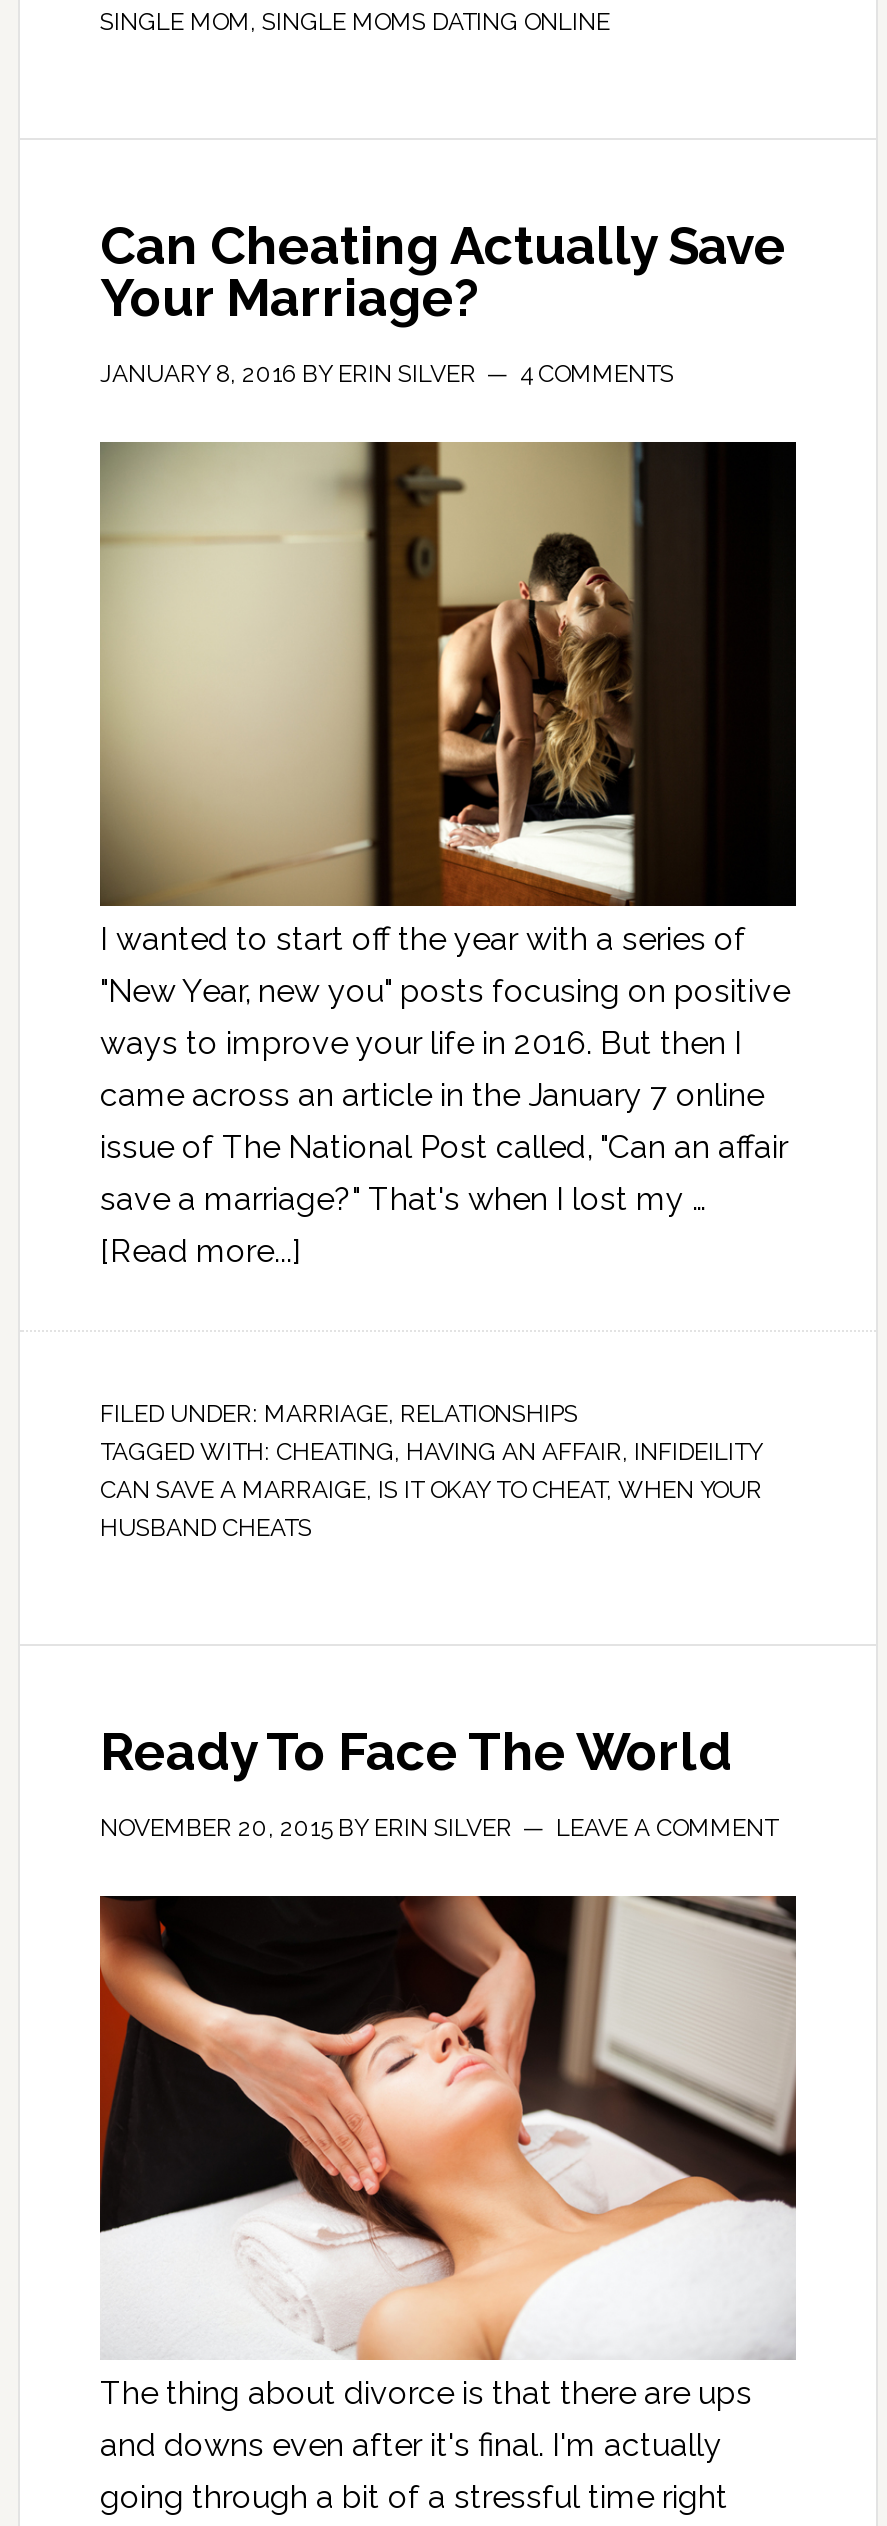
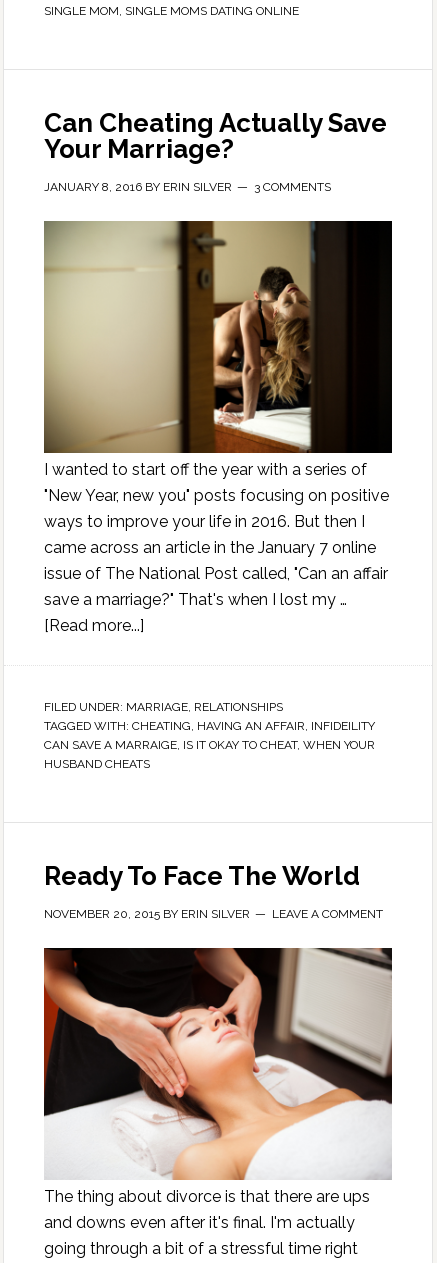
[100,360,674,388] JANUARY 8, 2016 BY ERIN SILVER 4 COMMENTS -> [44,180,331,194] JANUARY 8, 2016 BY ERIN SILVER 3 COMMENTS

